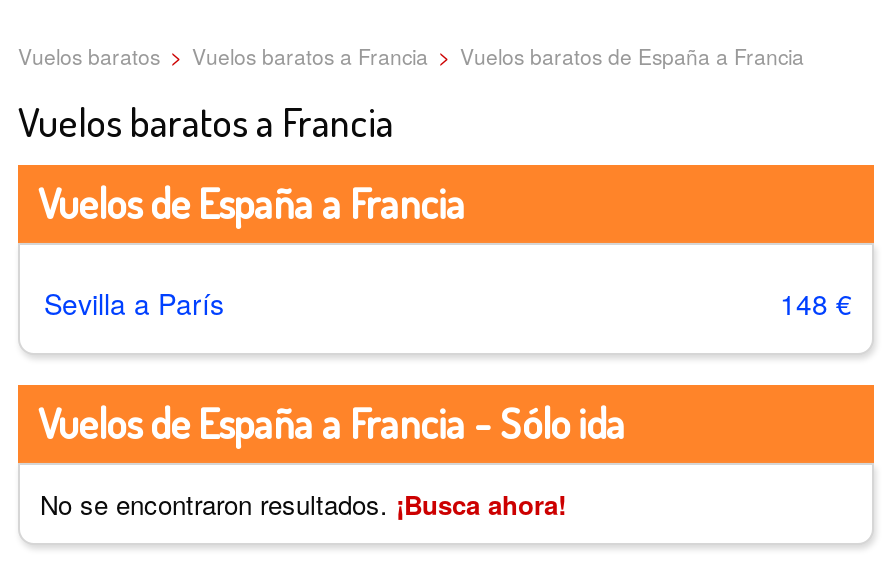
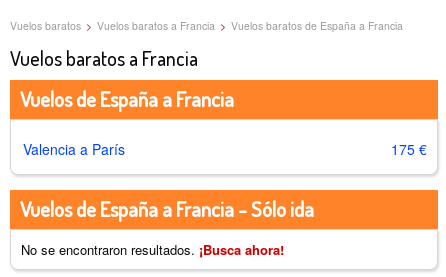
[44,283,224,323] Sevilla a París -> [23,139,125,159] Valencia a París
[780,283,852,323] 148 € -> [391,139,427,159] 175 €

